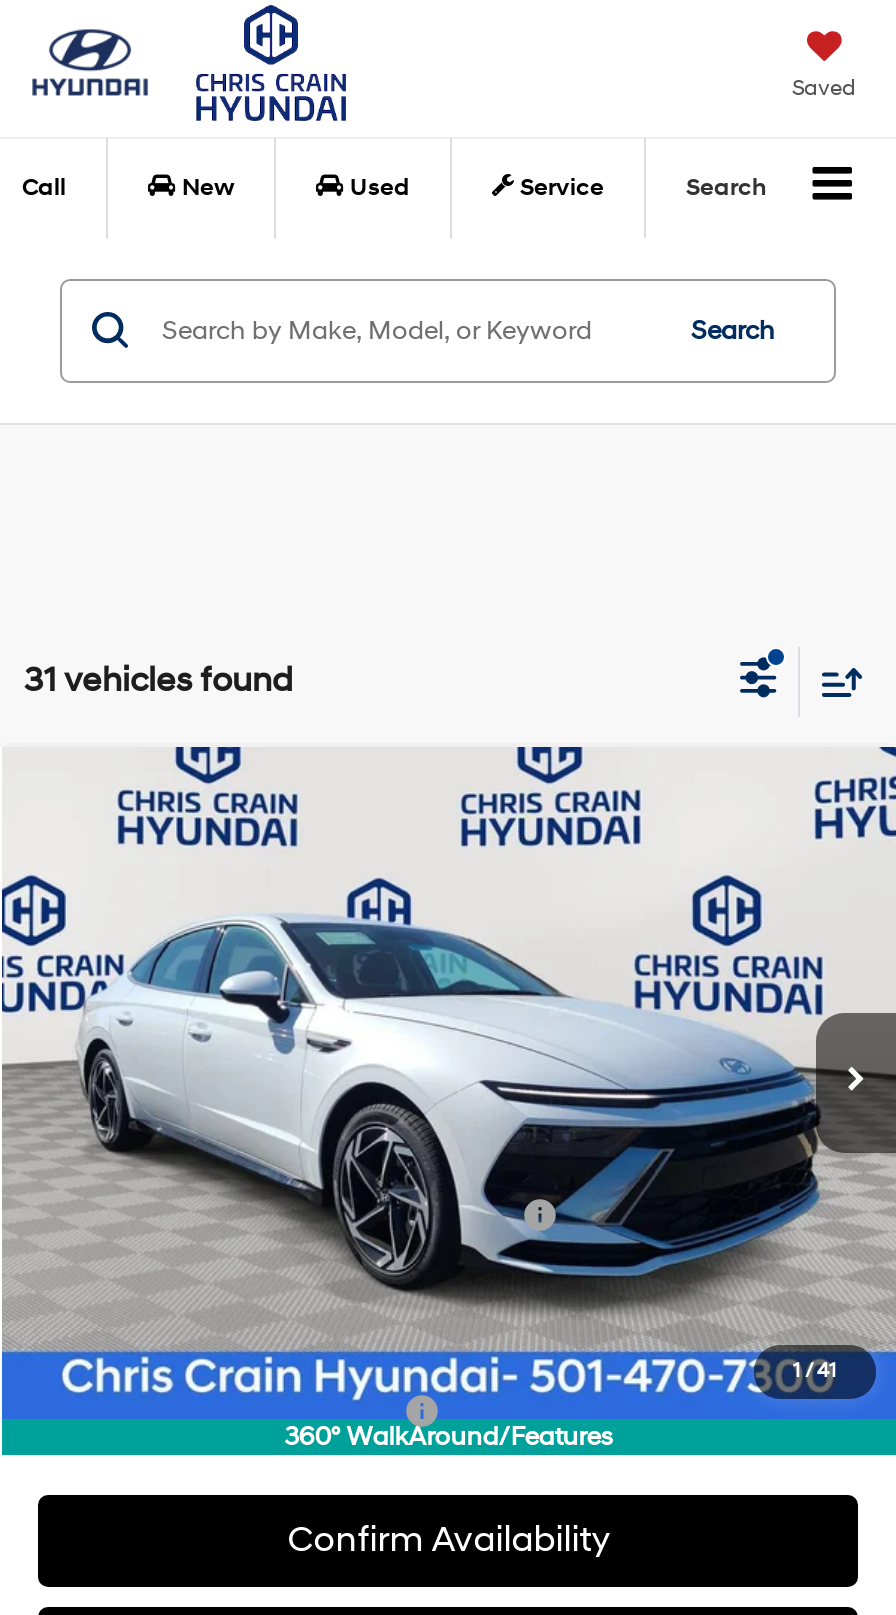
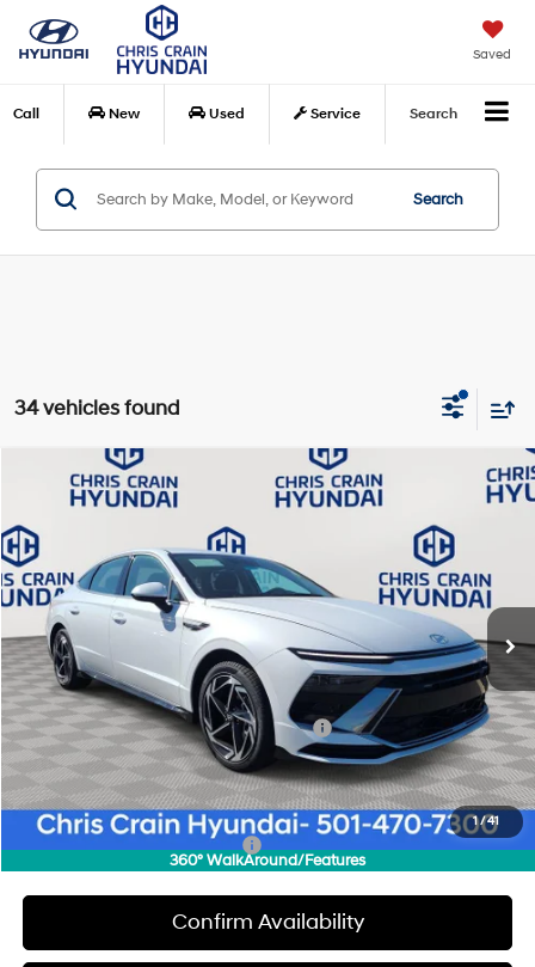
[24,659,292,701] 31 vehicles found -> [14,396,179,421] 34 vehicles found

